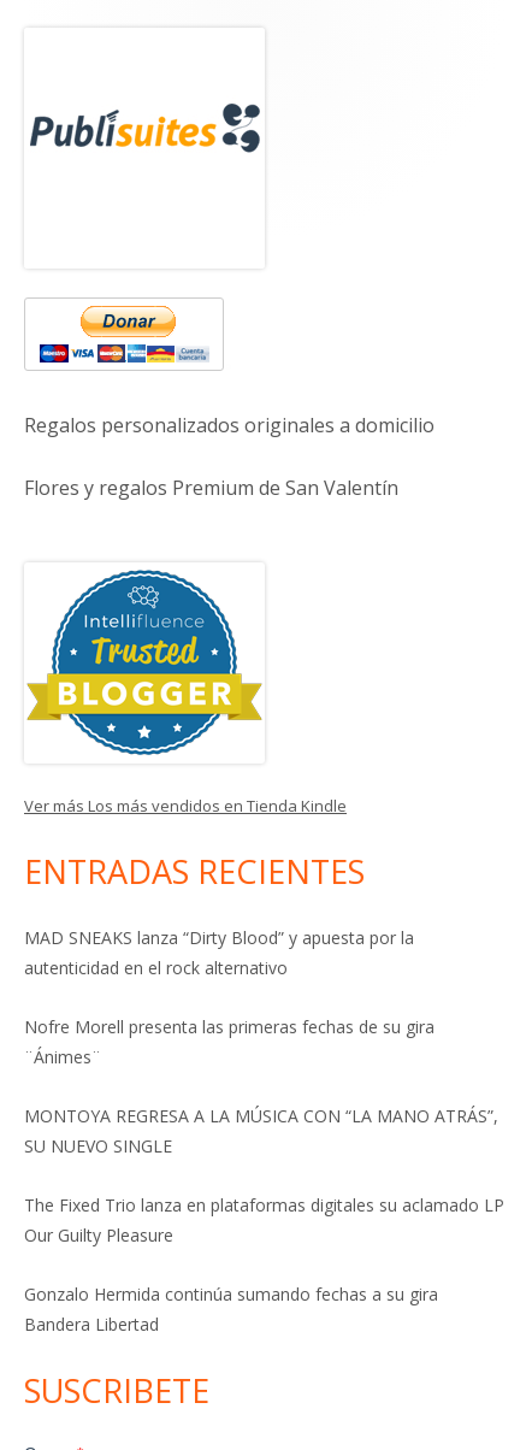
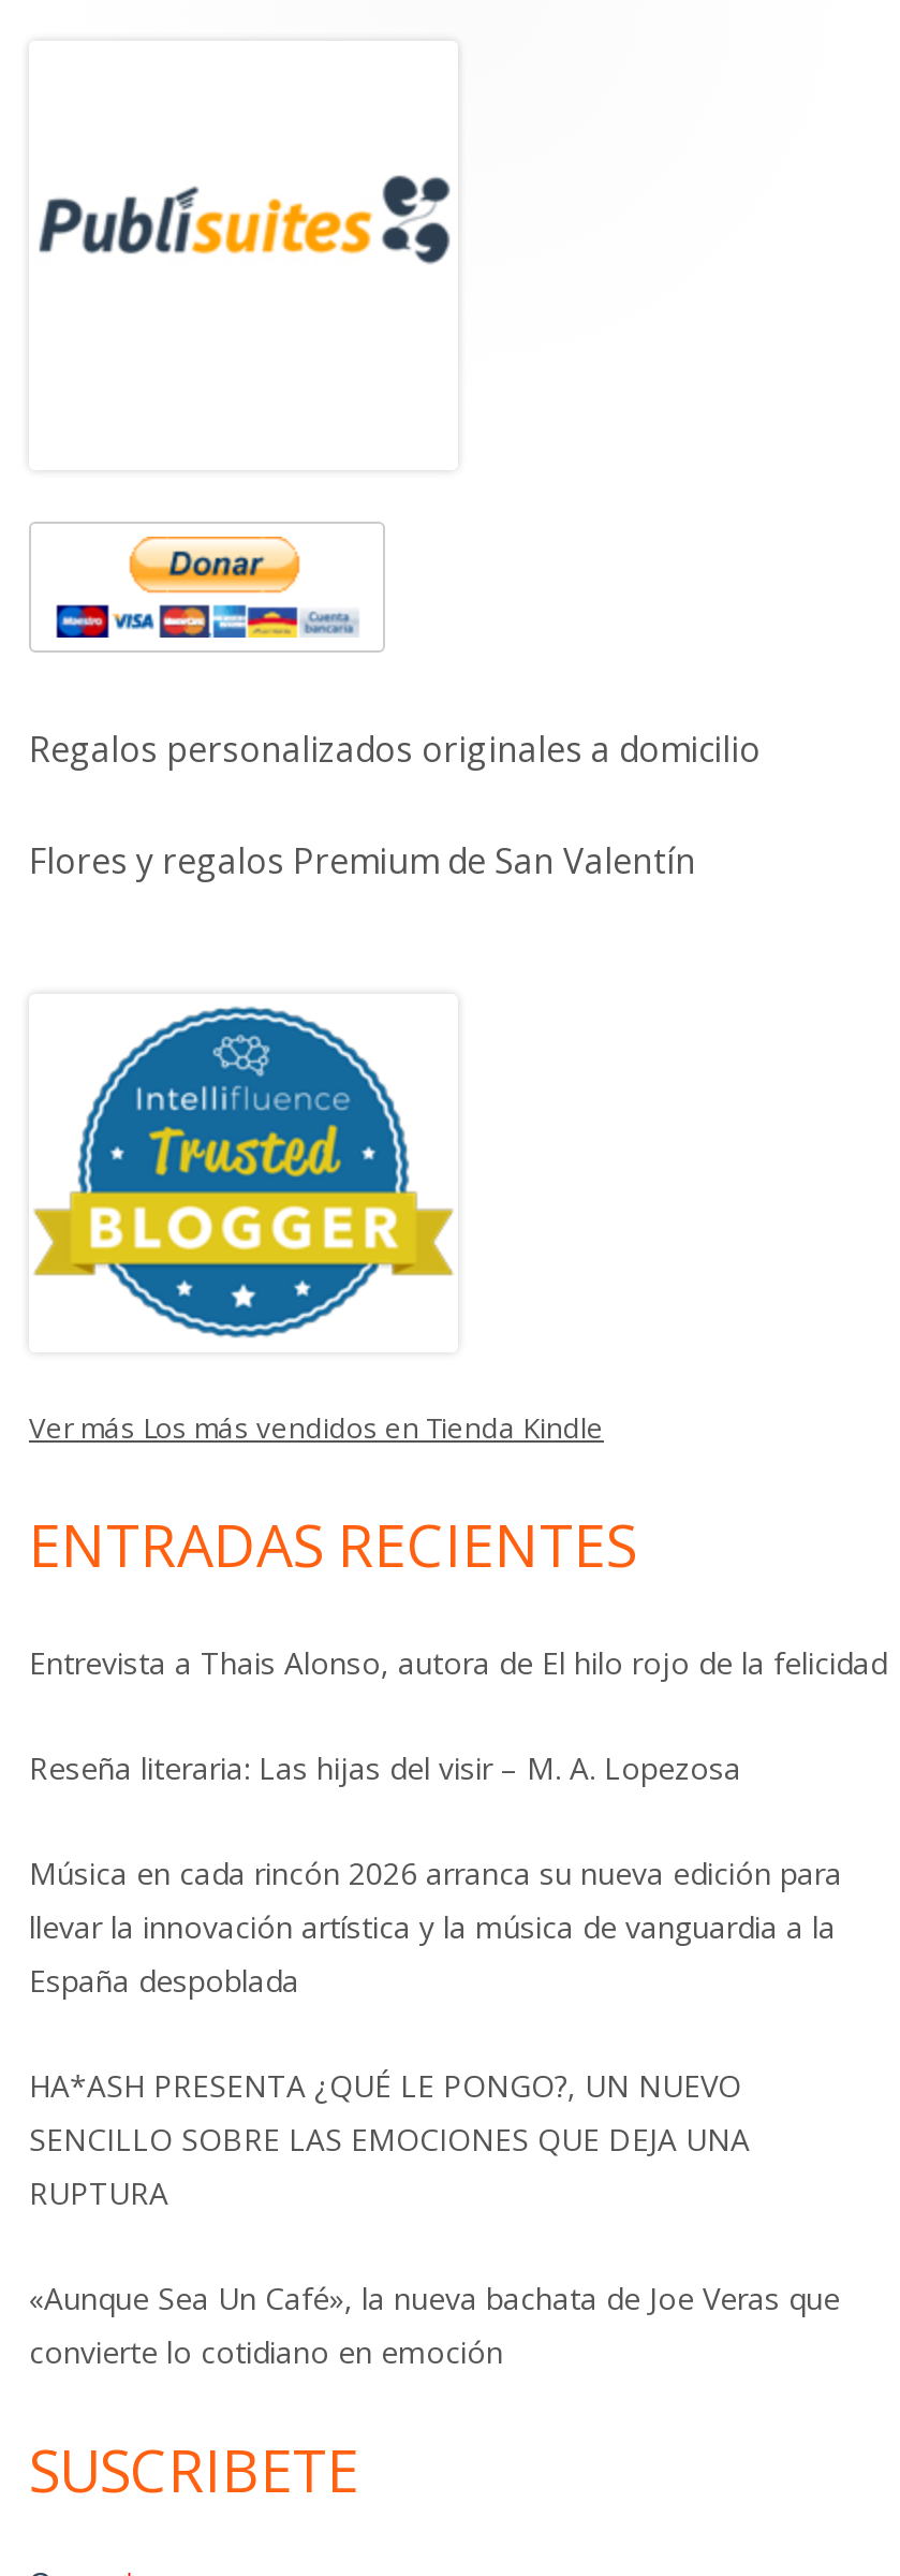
[24,926,414,979] MAD SNEAKS lanza “Dirty Blood” y apuesta por la | autenticidad en el rock alternativo -> [29,1642,887,1683] Entrevista a Thais Alonso, autora de El hilo rojo de la felicidad
[24,1015,435,1068] Nofre Morell presenta las primeras fechas de su gira | ¨Ánimes¨ -> [29,1747,741,1788] Reseña literaria: Las hijas del visir – M. A. Lopezosa
[24,1104,498,1157] MONTOYA REGRESA A LA MÚSICA CON “LA MANO ATRÁS”, | SU NUEVO SINGLE -> [29,1853,842,2001] Música en cada rincón 2026 arranca su nueva edición para | llevar la innovación artística y la música de vanguardia a la | España despoblada
[24,1193,504,1246] The Fixed Trio lanza en plataformas digitales su aclamado LP | Our Guilty Pleasure -> [29,2065,750,2213] HA*ASH PRESENTA ¿QUÉ LE PONGO?, UN NUEVO | SENCILLO SOBRE LAS EMOCIONES QUE DEJA UNA | RUPTURA
[24,1283,438,1336] Gonzalo Hermida continúa sumando fechas a su gira | Bandera Libertad -> [29,2278,840,2372] «Aunque Sea Un Café», la nueva bachata de Joe Veras que | convierte lo cotidiano en emoción

